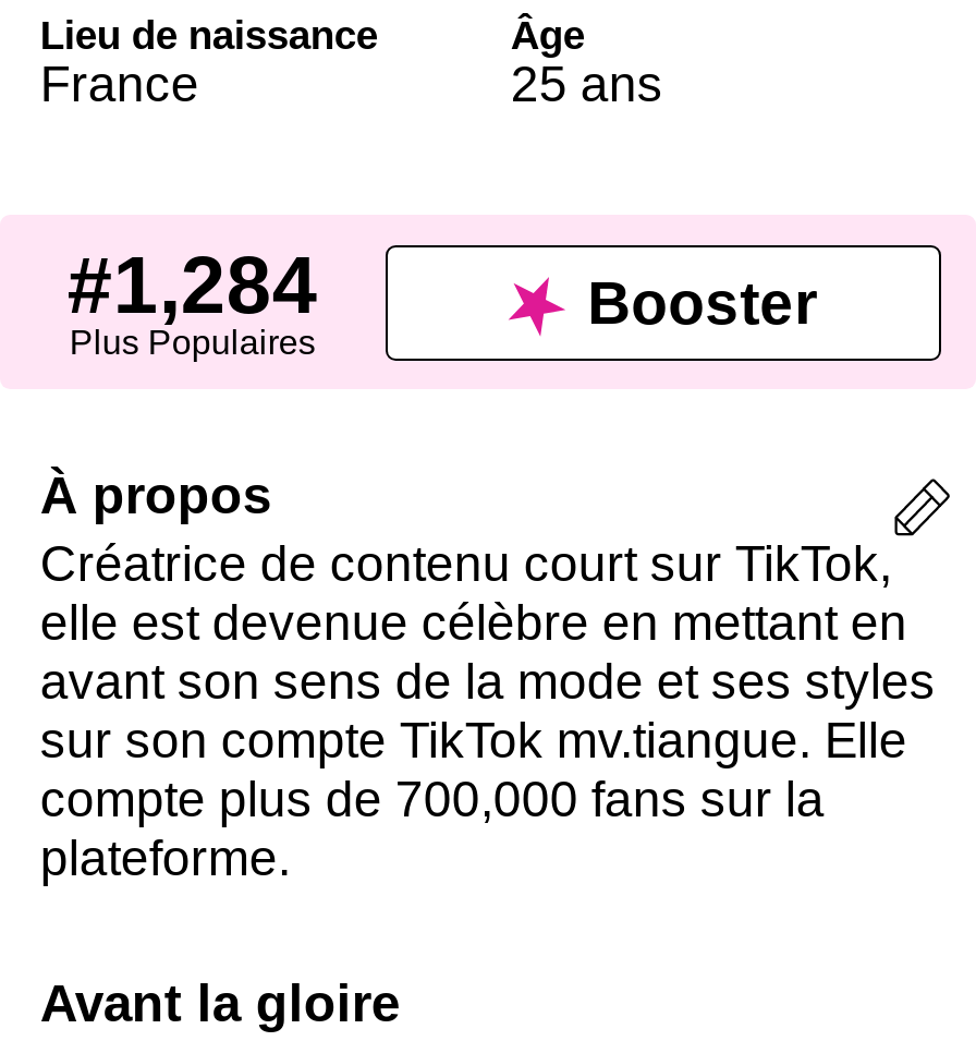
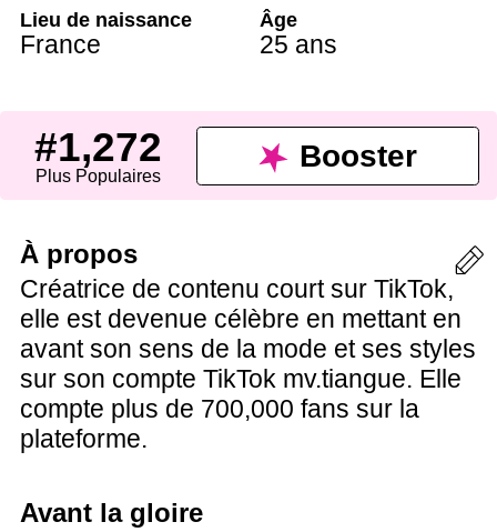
[67,240,318,329] #1,284 -> [34,124,162,169] #1,272

